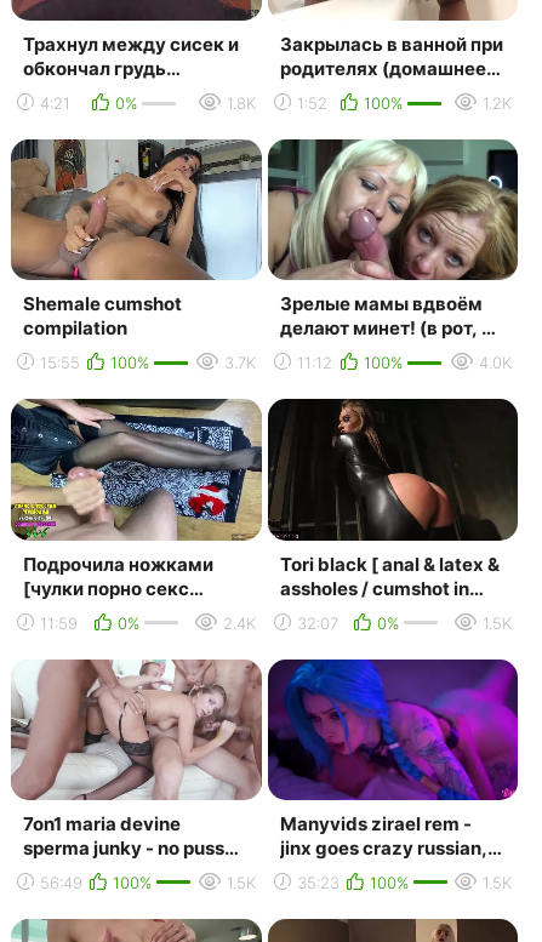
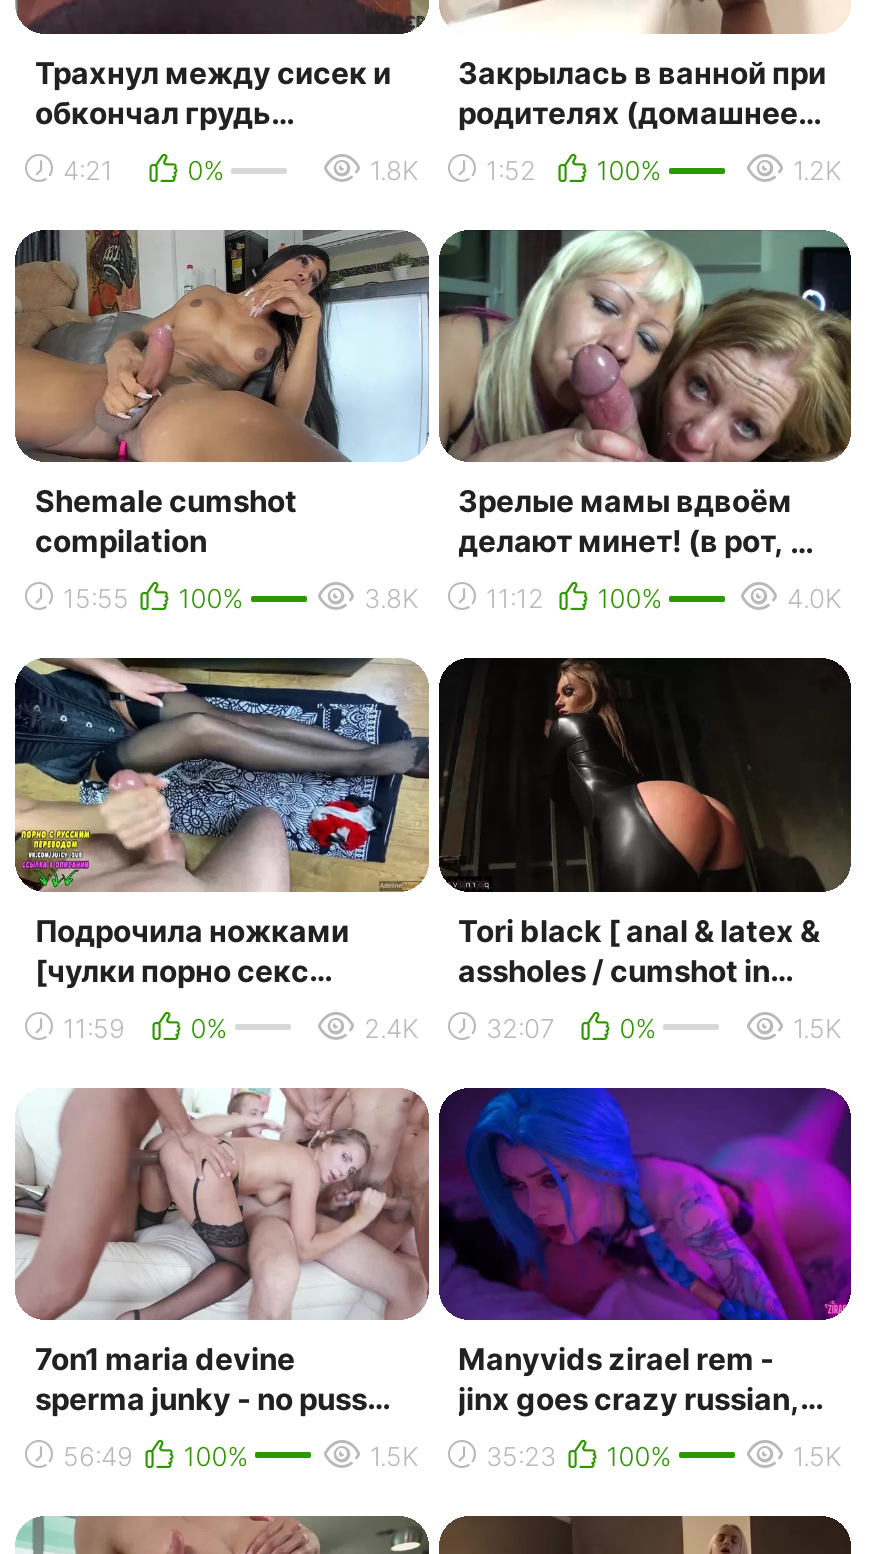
[224,353,255,373] 3.7K -> [364,583,418,615] 3.8K

